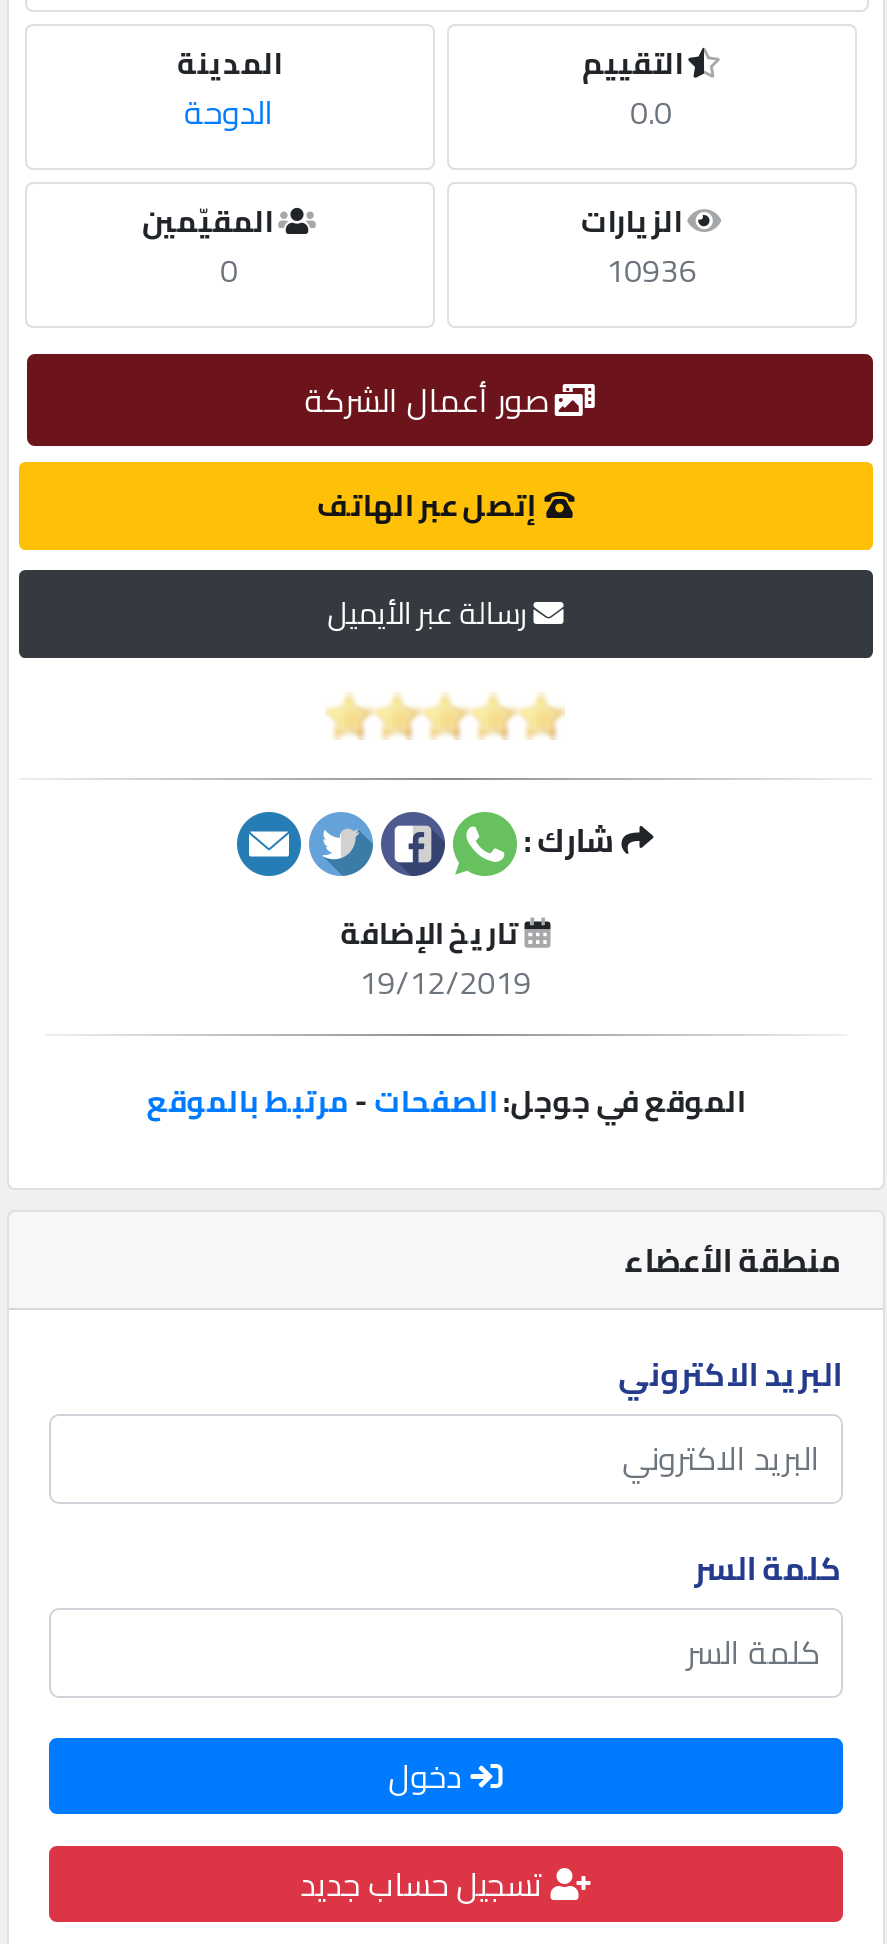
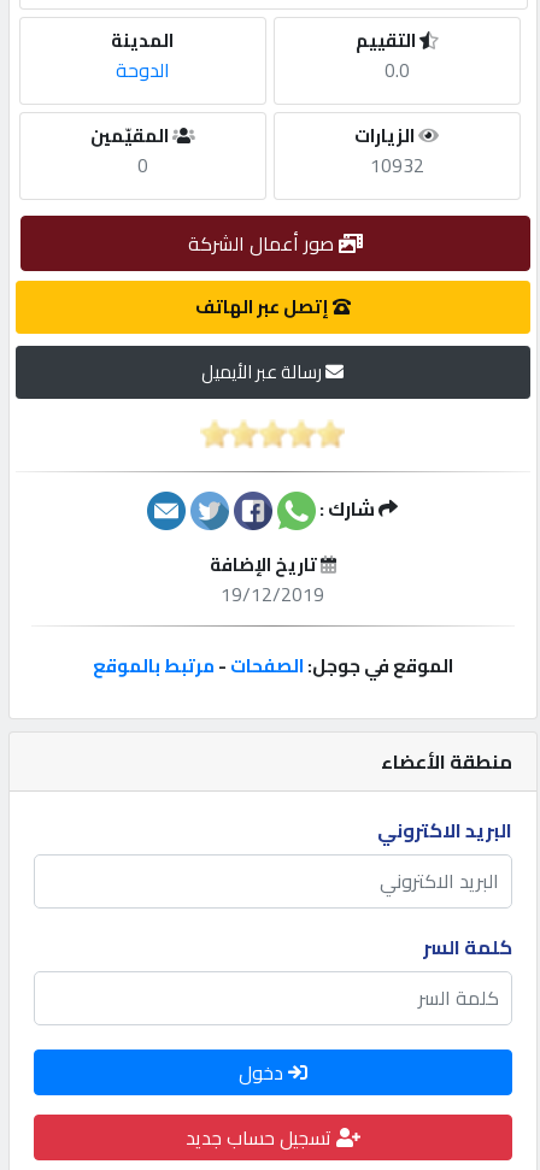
[606,239,696,299] 10936 -> [370,146,424,183] 10932

